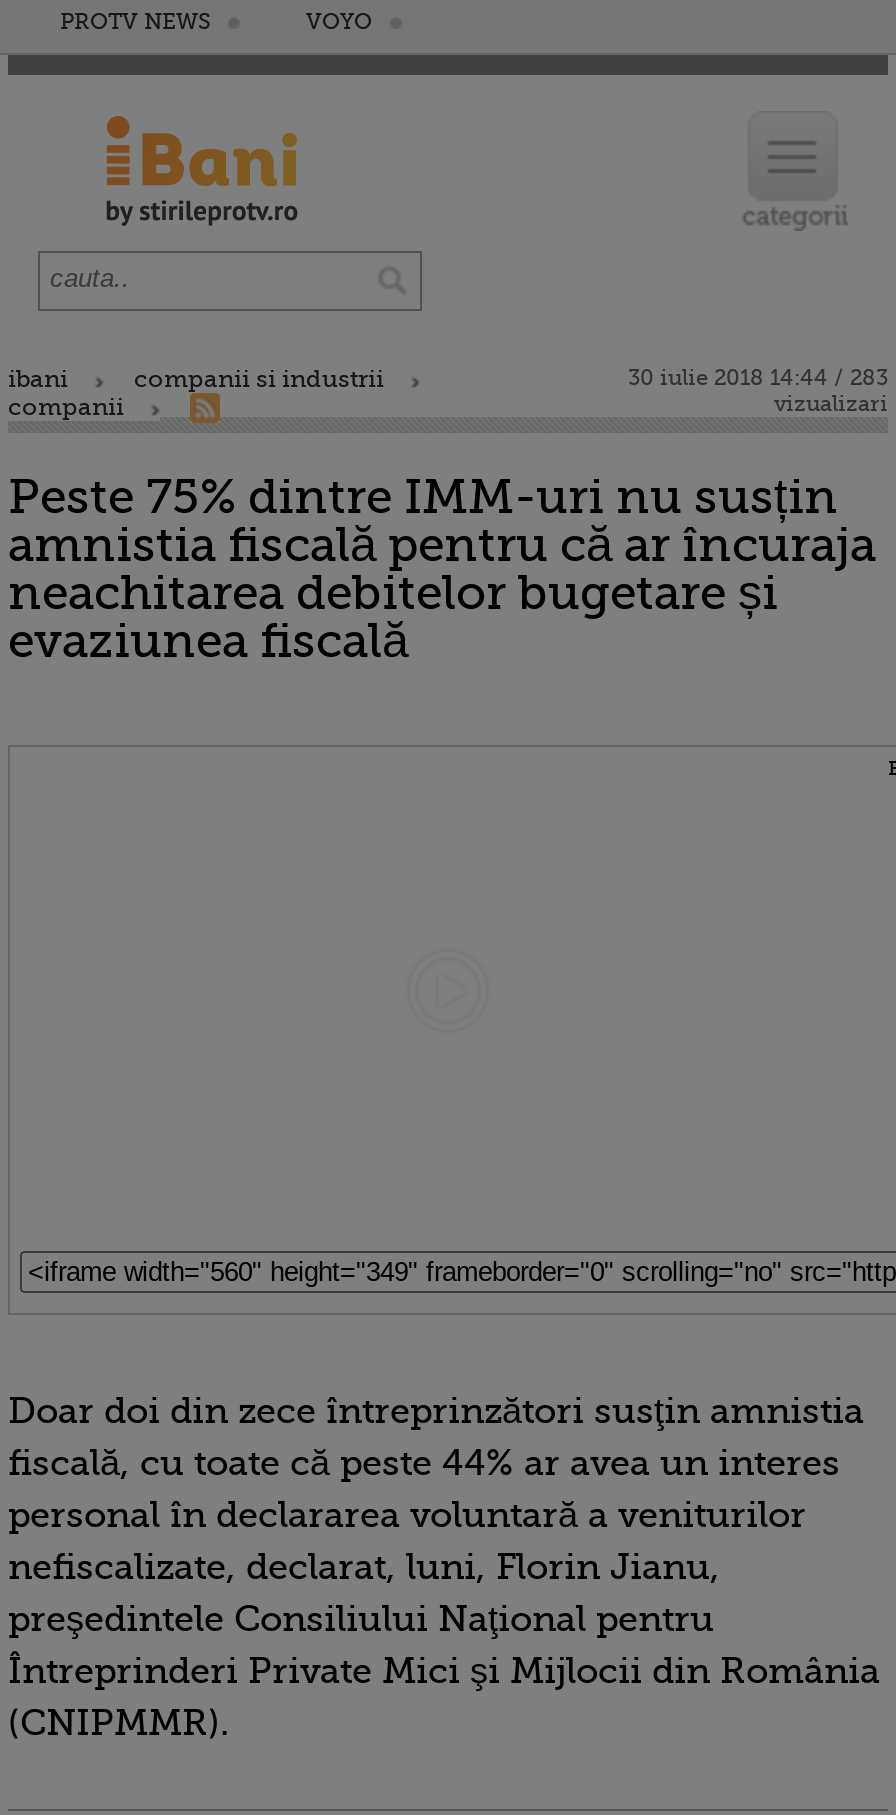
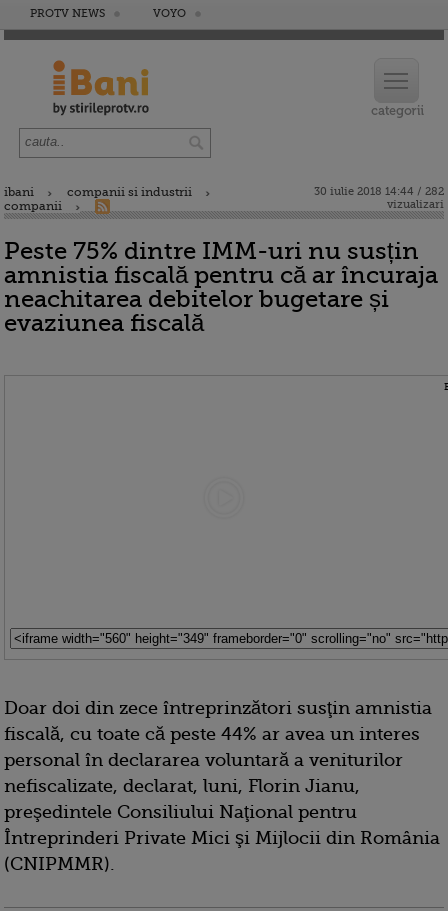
[628,365,888,391] 30 iulie 2018 14:44 / 283 -> [314,185,444,198] 30 iulie 2018 14:44 / 282

